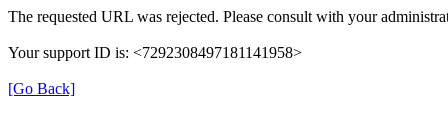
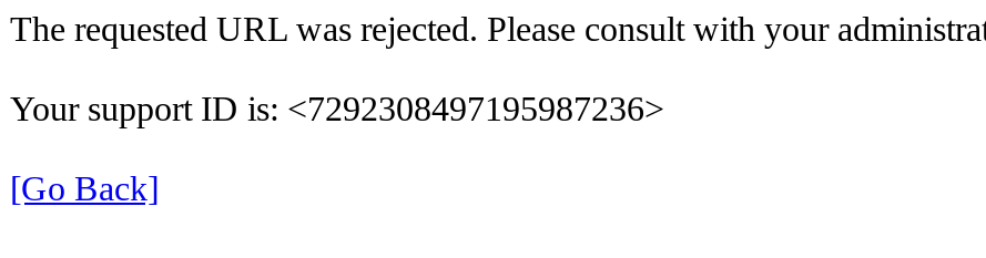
[8,44,302,61] Your support ID is: <7292308497181141958> -> [10,90,664,127] Your support ID is: <7292308497195987236>

